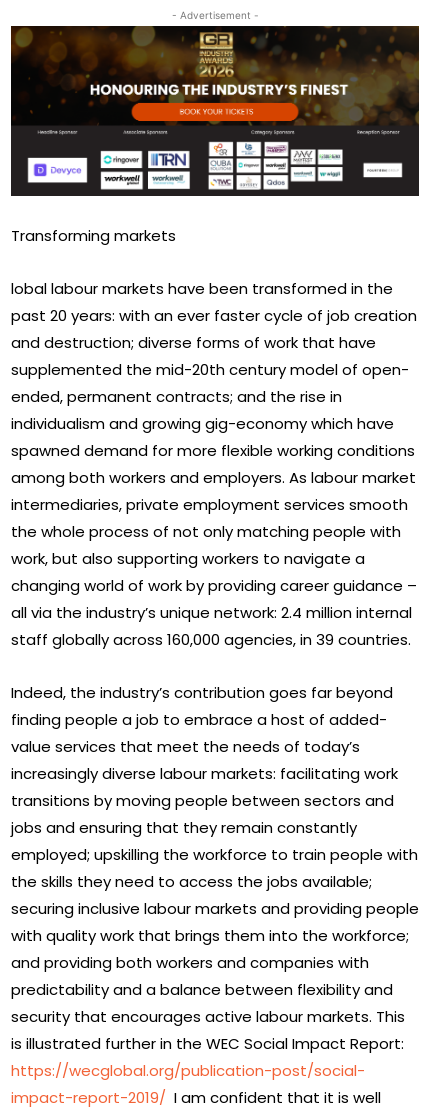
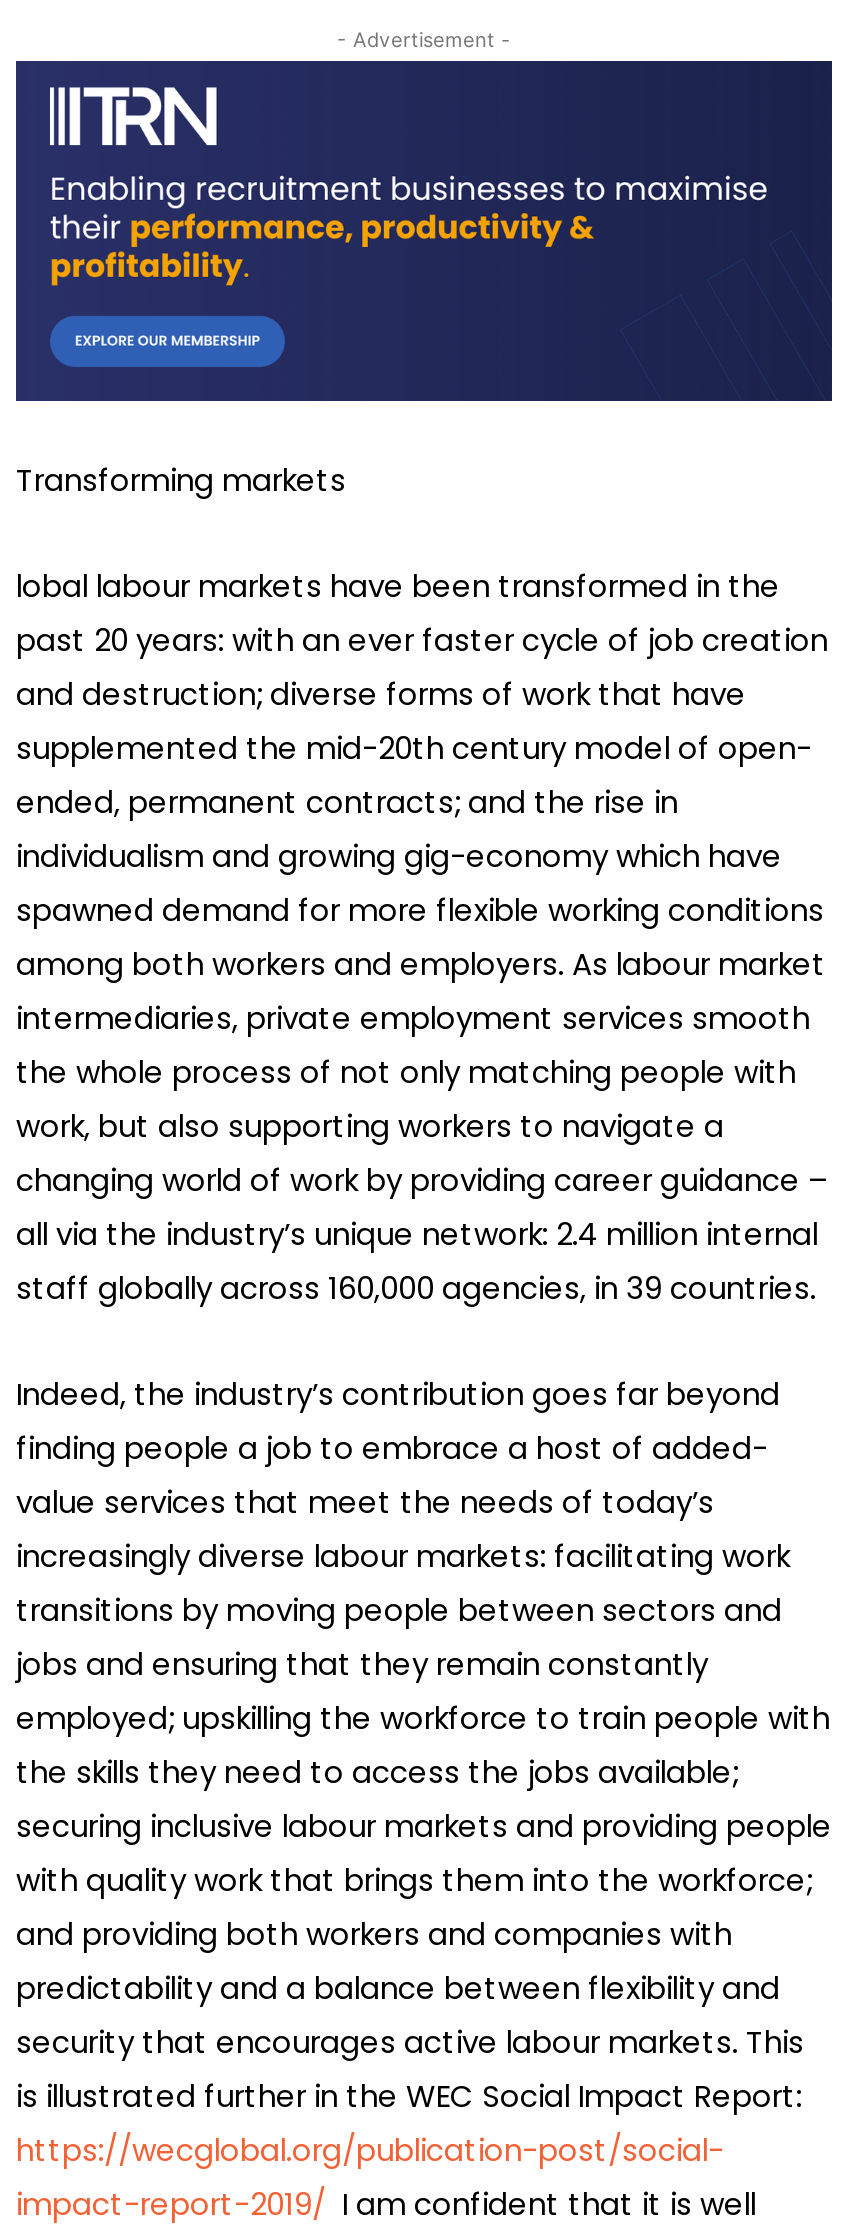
[10,25,419,196] [image] -> [14,59,832,401] [image]

